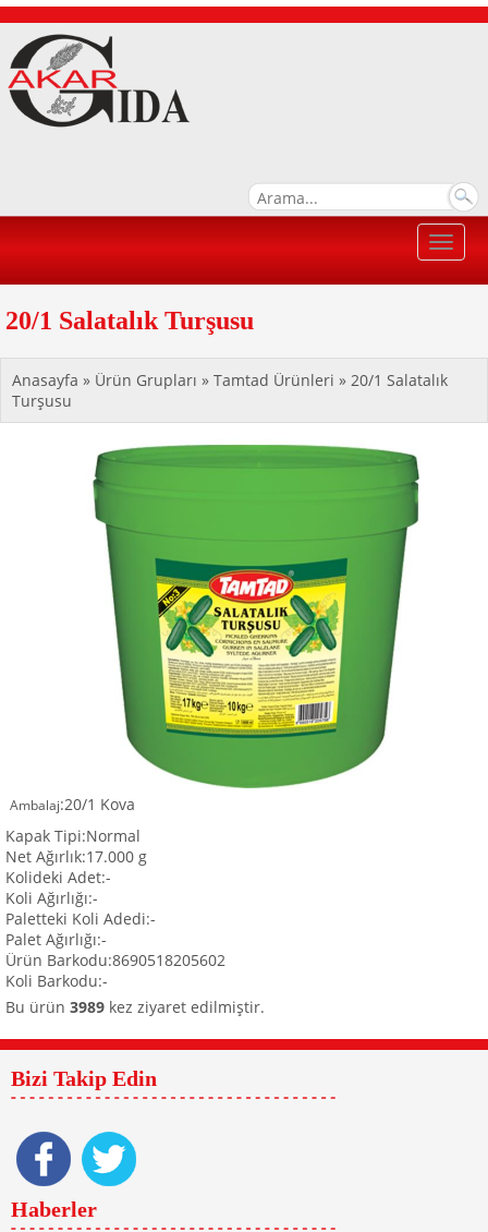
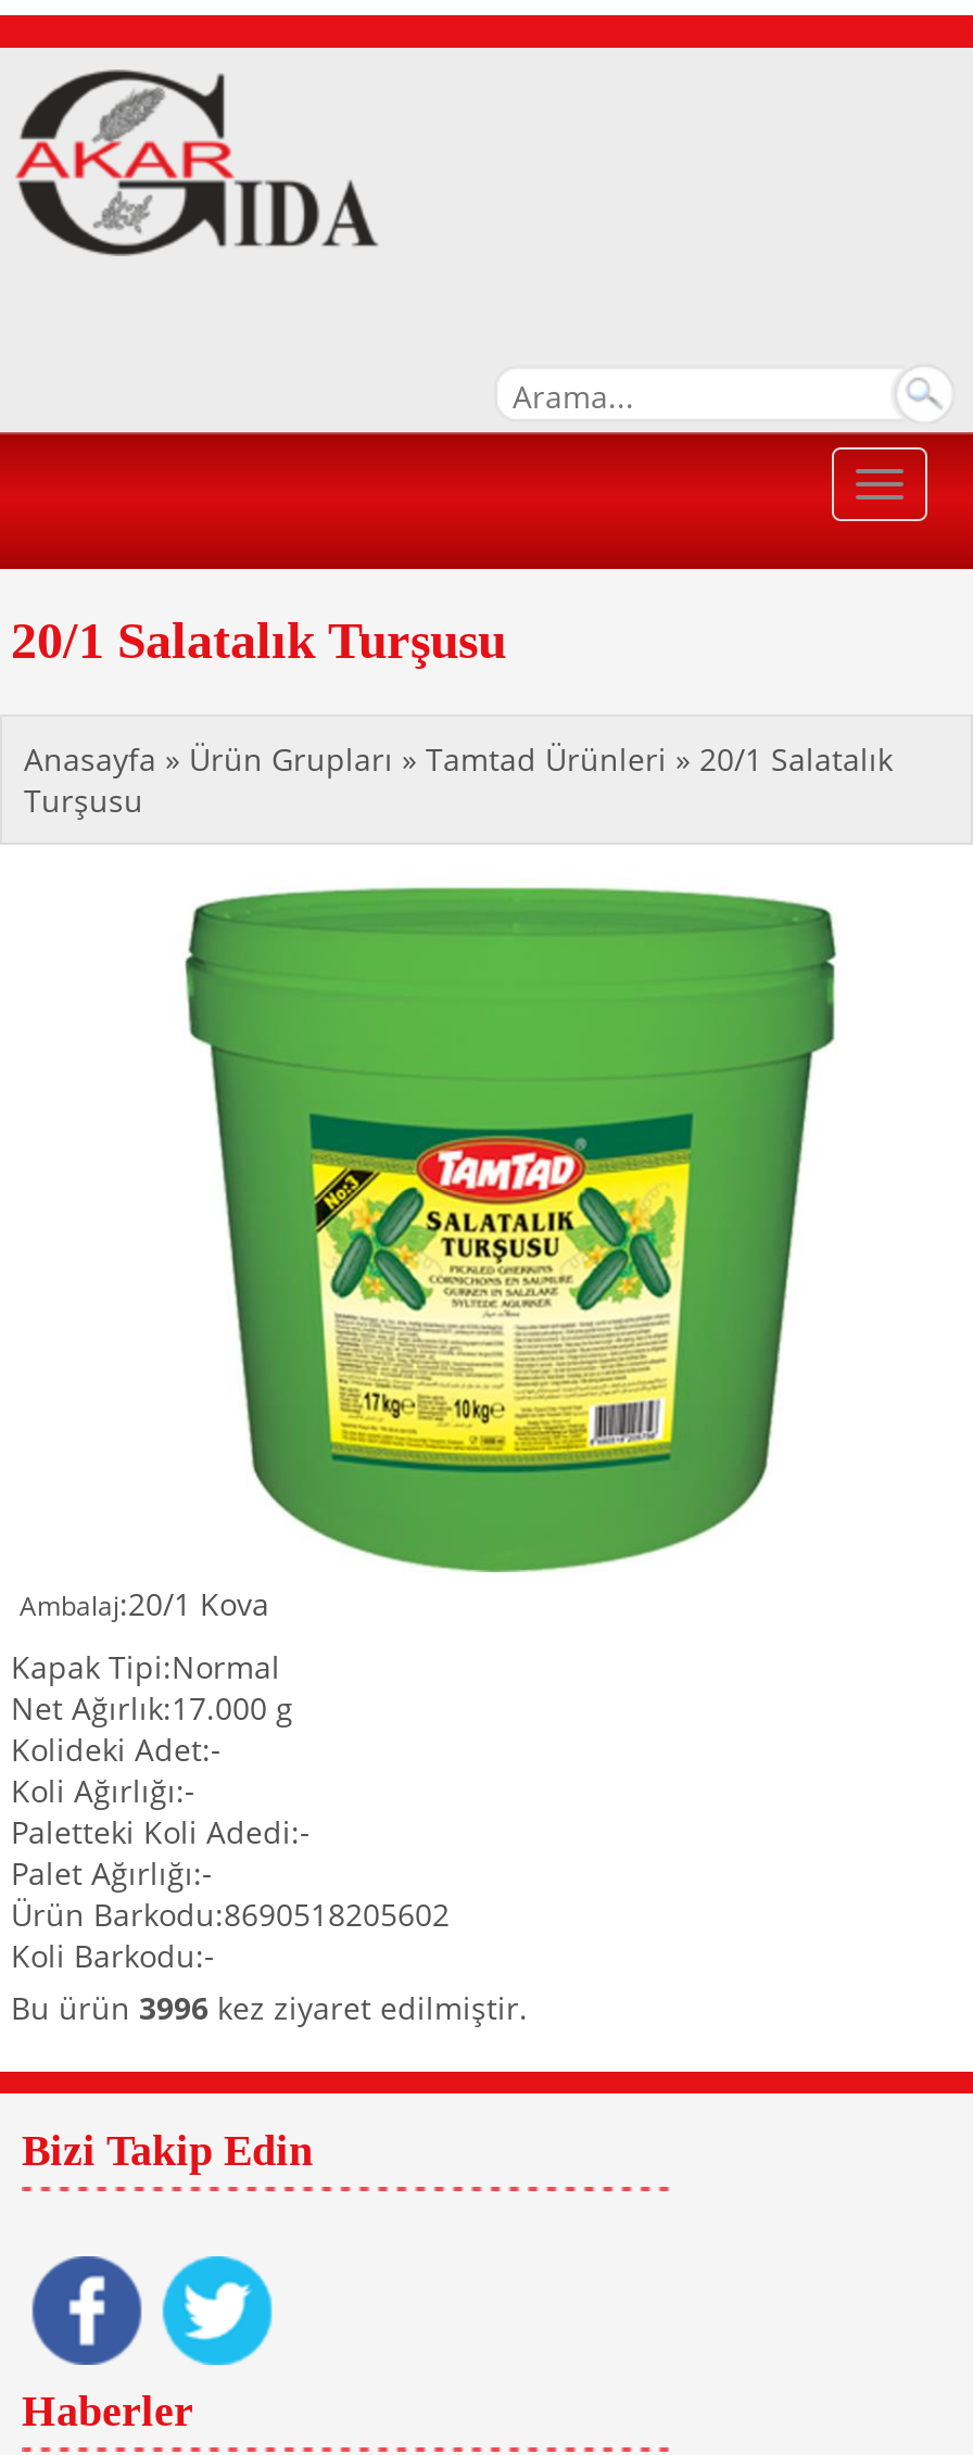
[5,996,265,1017] Bu ürün 3989 kez ziyaret edilmiştir. -> [11,1986,528,2027] Bu ürün 3996 kez ziyaret edilmiştir.

